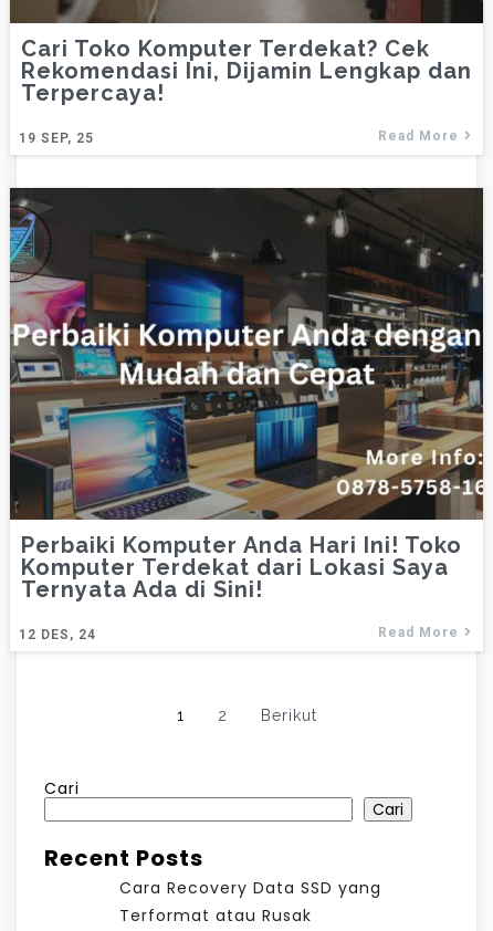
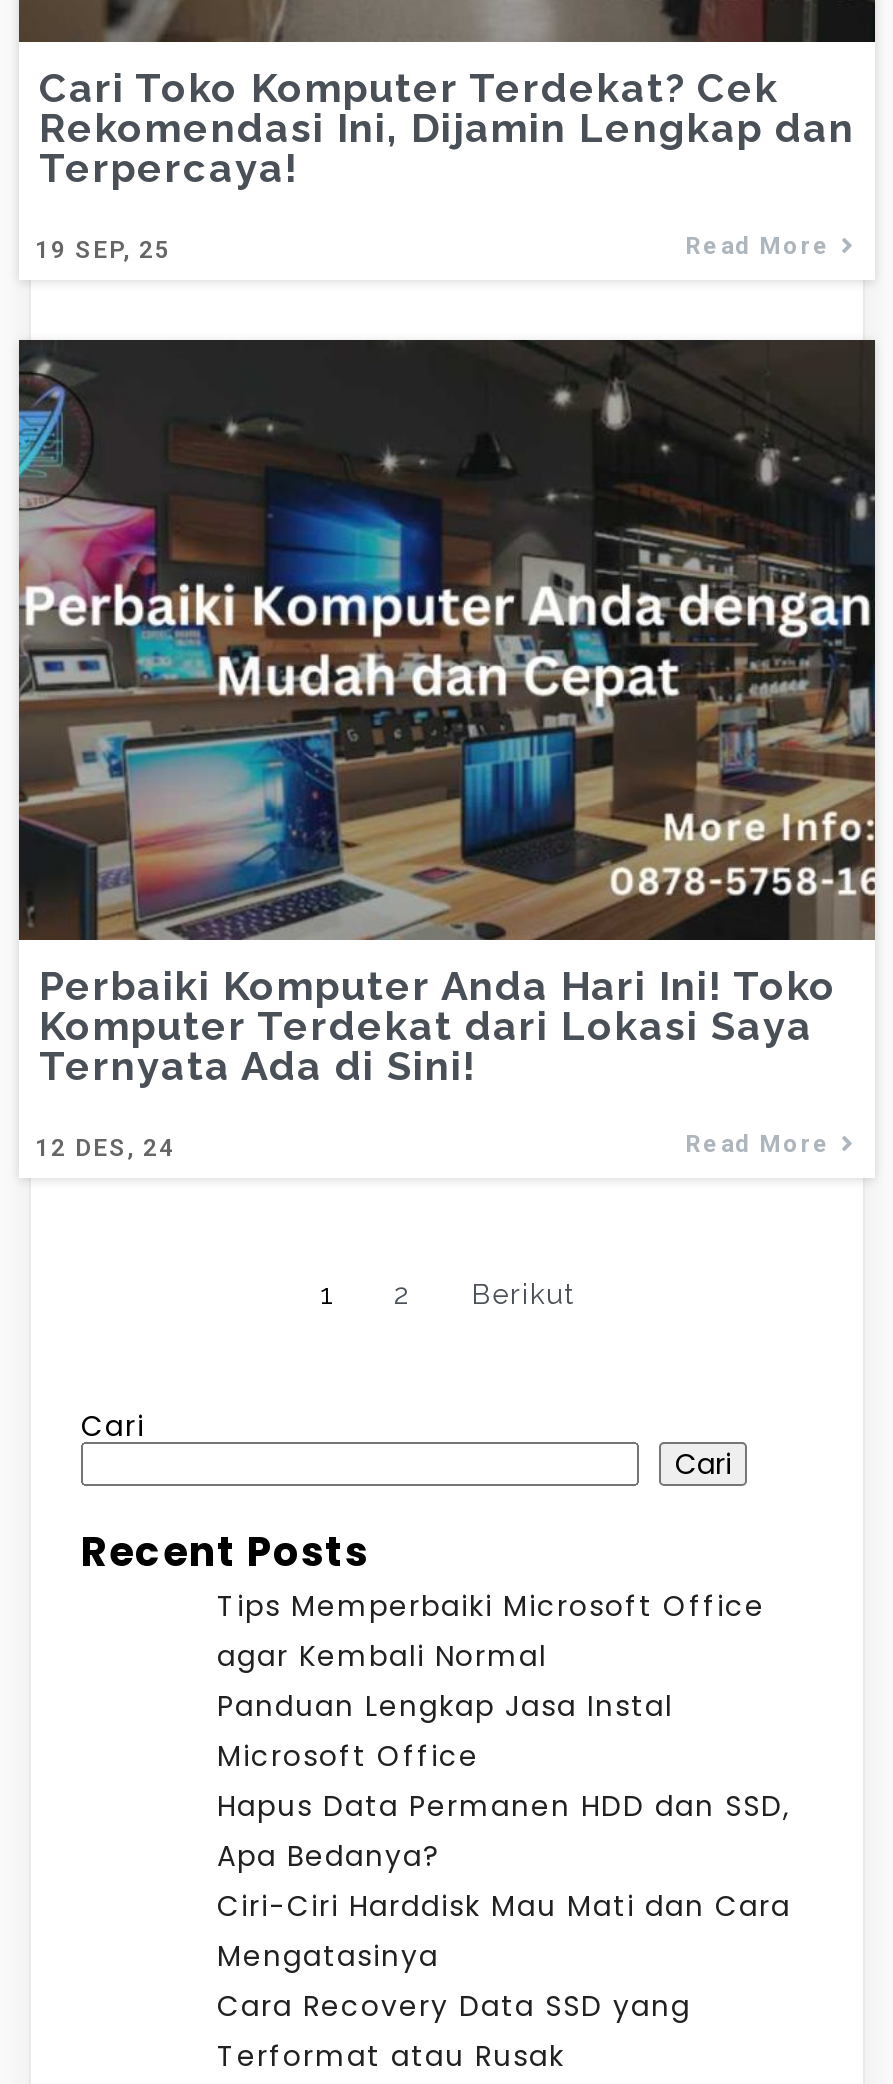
none -> [217,1586,791,1976] Tips Memperbaiki Microsoft Office | agar Kembali Normal | Panduan Lengkap Jasa Instal | Microsoft Office | Hapus Data Permanen HDD dan SSD, | Apa Bedanya? | Ciri-Ciri Harddisk Mau Mati dan Cara | Mengatasinya

